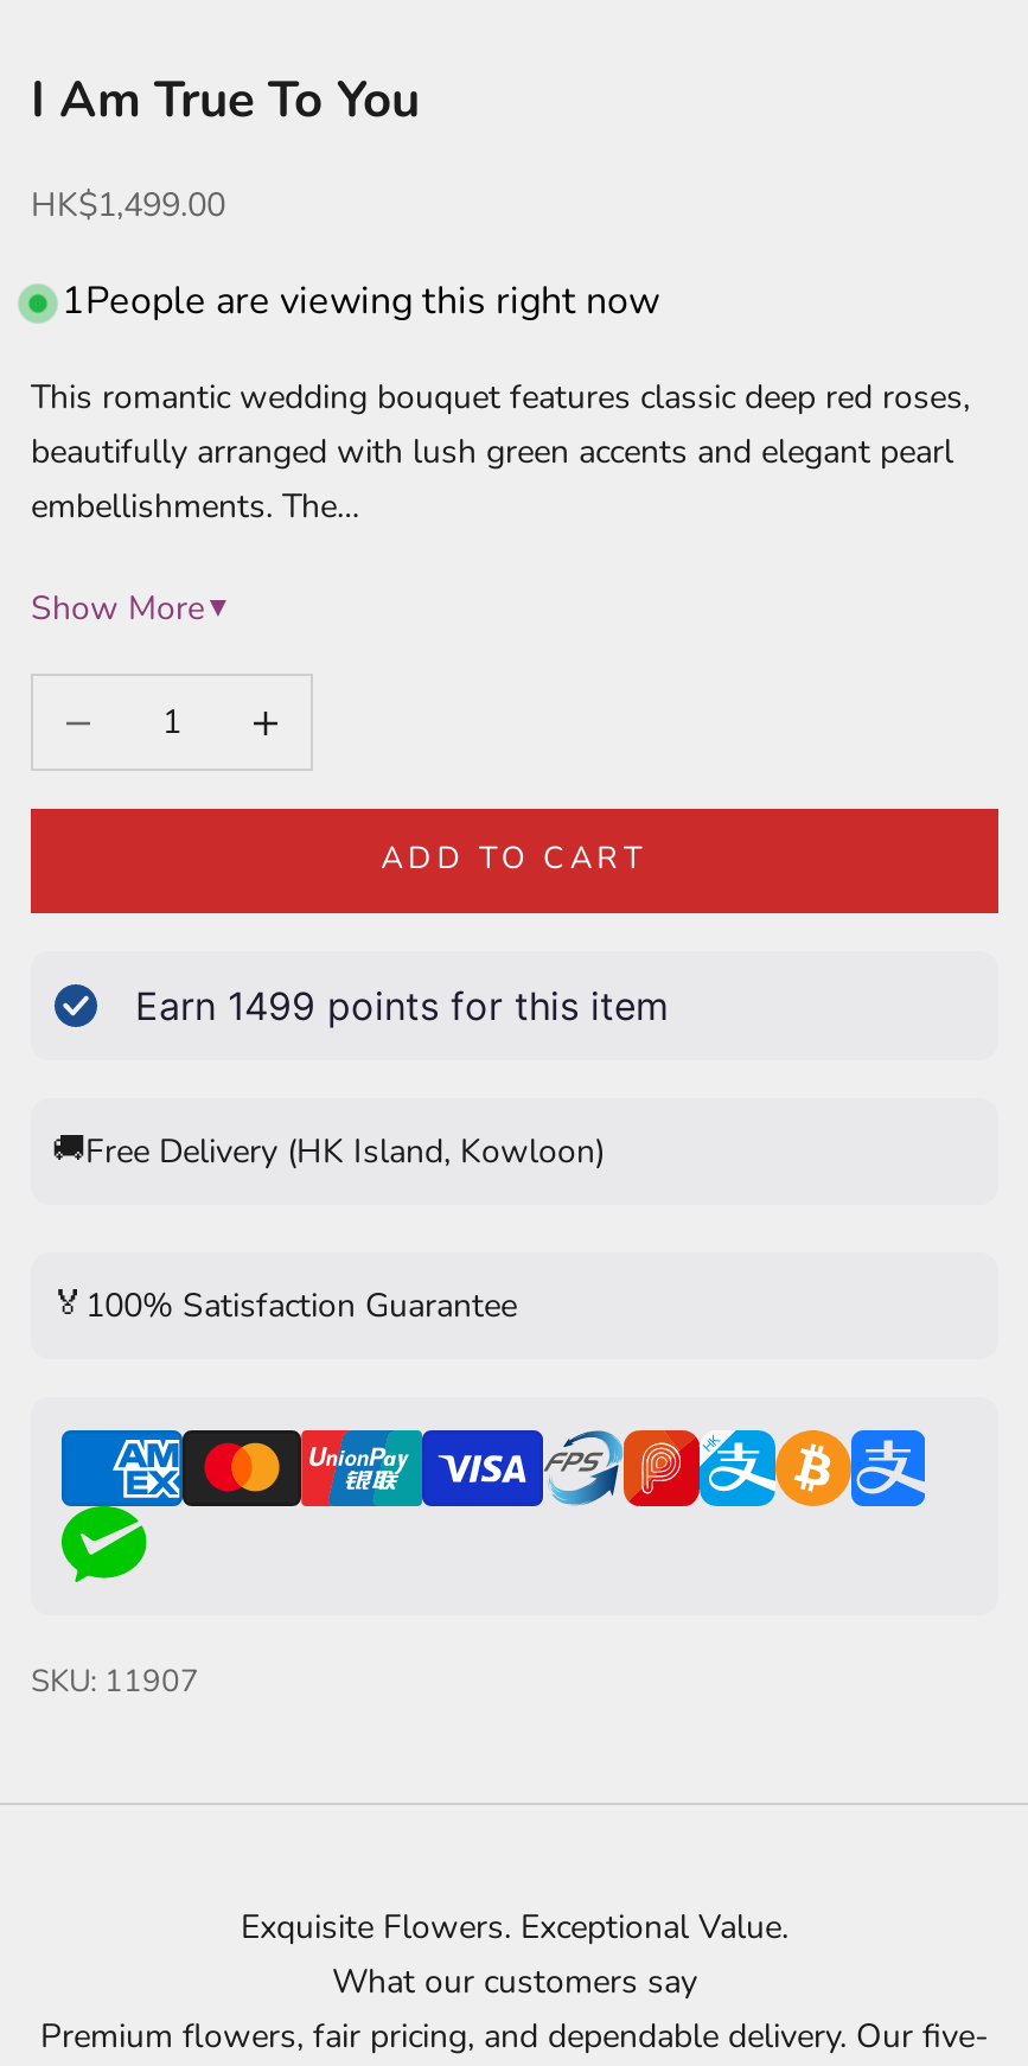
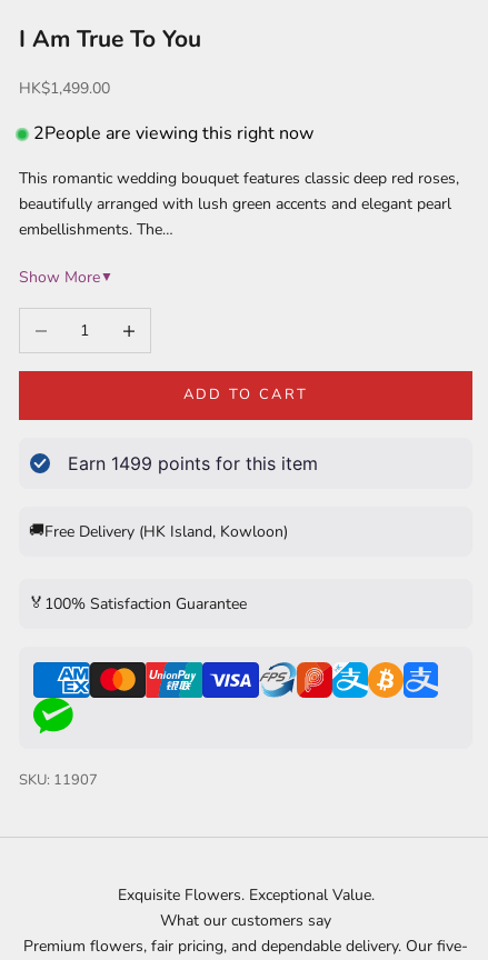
[62,276,659,328] 1People are viewing this right now -> [33,121,313,146] 2People are viewing this right now

